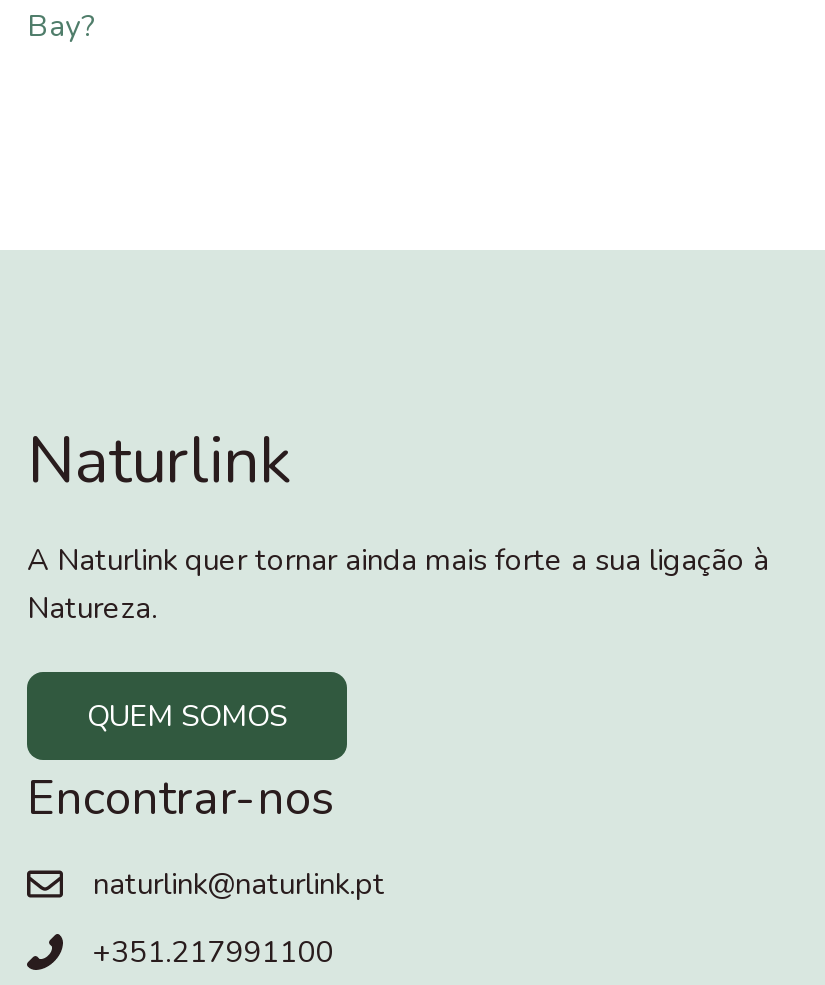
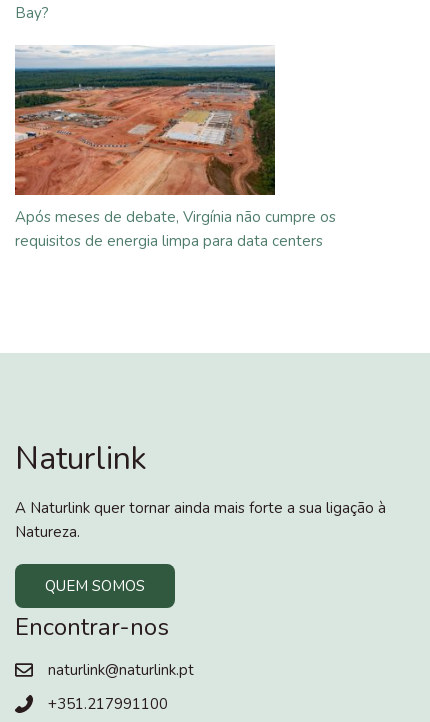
none -> [14,45,336,251] [image] | Após meses de debate, Virgínia não cumpre os | requisitos de energia limpa para data centers

